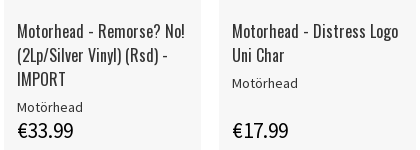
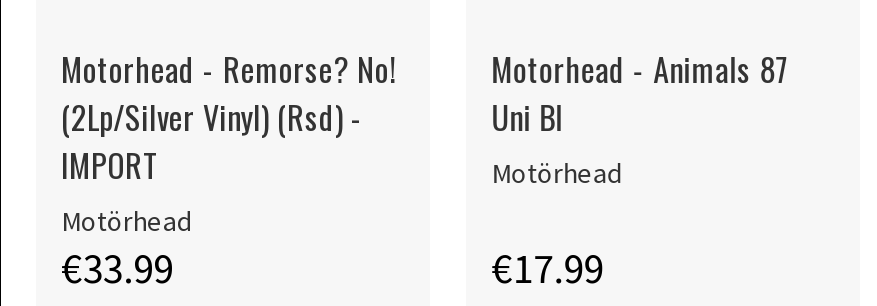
[232,19,398,43] Motorhead - Distress Logo -> [491,45,789,93] Motorhead - Animals 87
[232,43,285,67] Uni Char -> [491,93,563,141] Uni Bl

